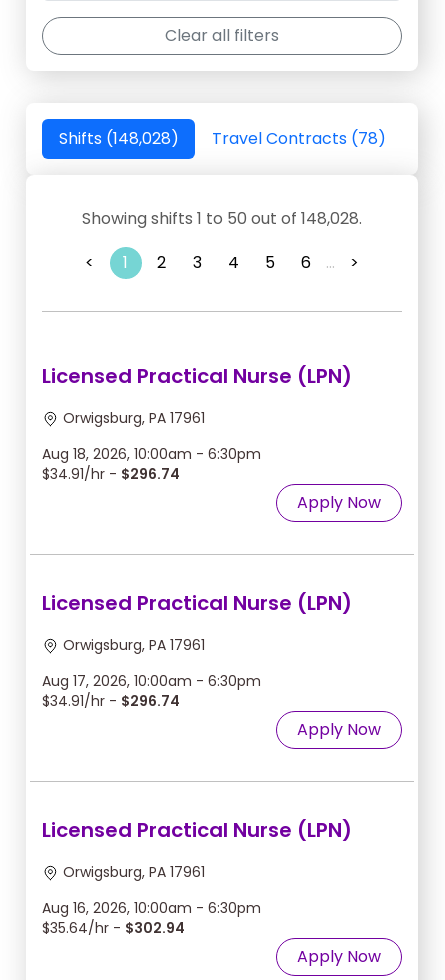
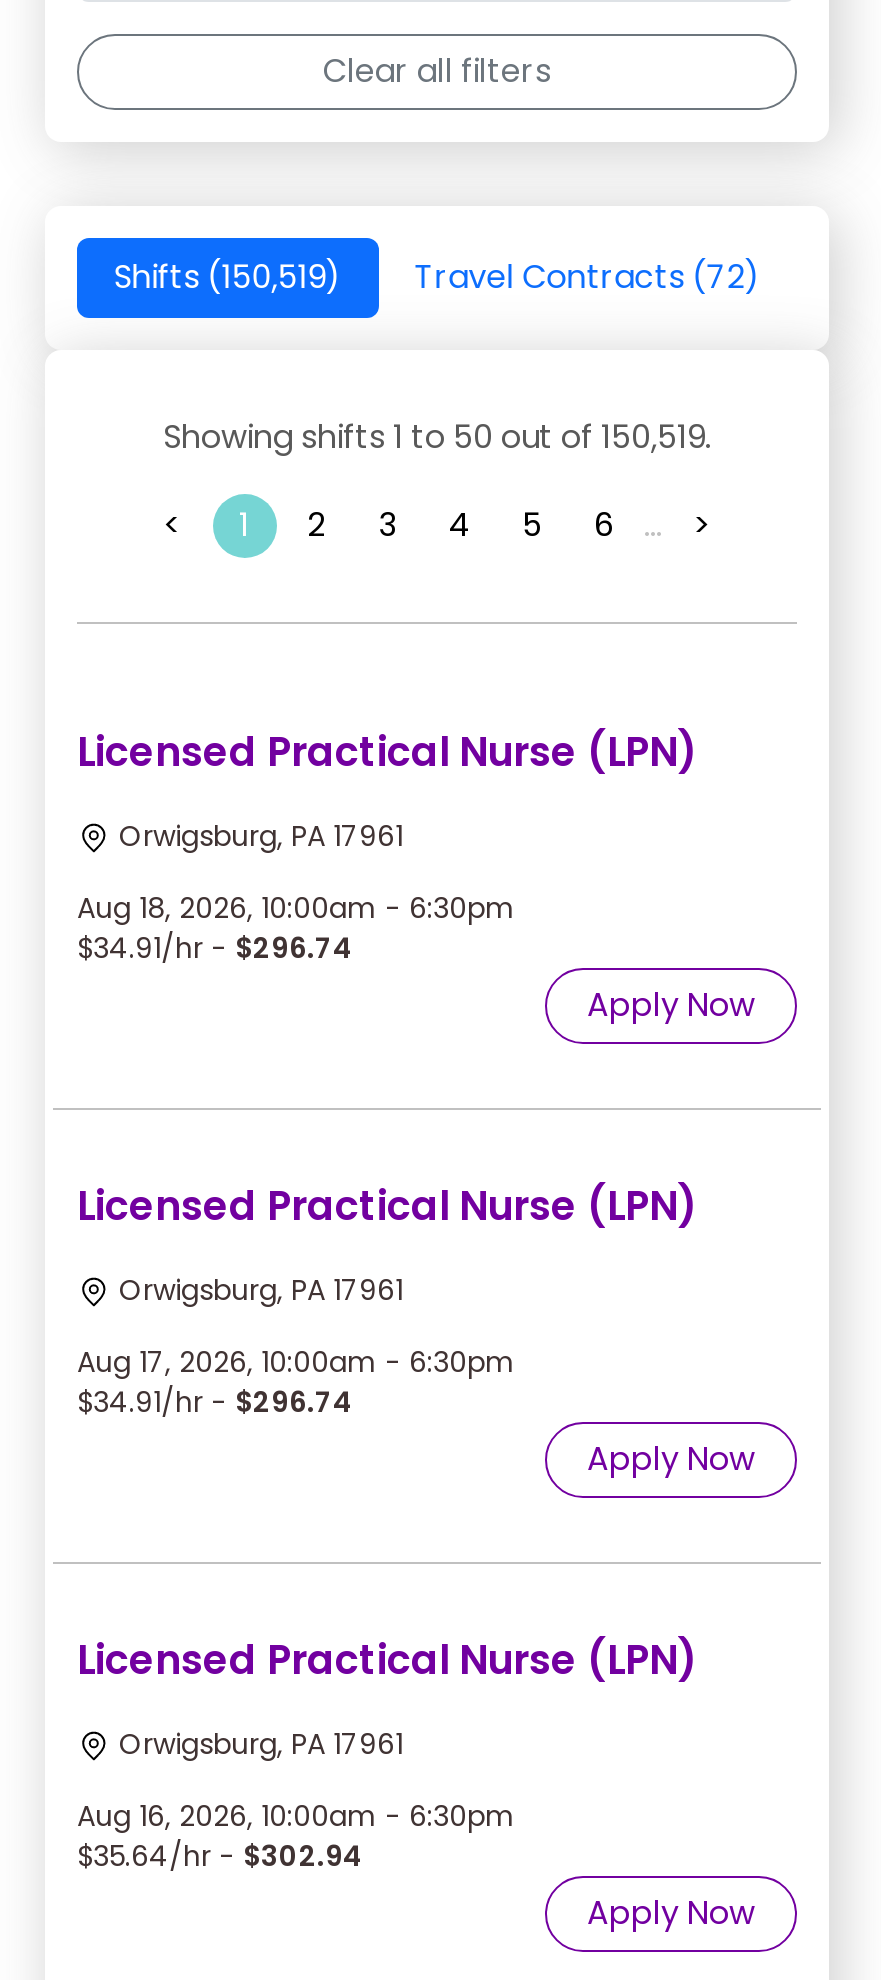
[58,127,178,150] Shifts (148,028) -> [113,254,341,300] Shifts (150,519)
[211,127,385,150] Travel Contracts (78) -> [415,254,761,300] Travel Contracts (72)
[82,207,362,230] Showing shifts 1 to 50 out of 148,028. -> [163,414,711,460] Showing shifts 1 to 50 out of 150,519.

